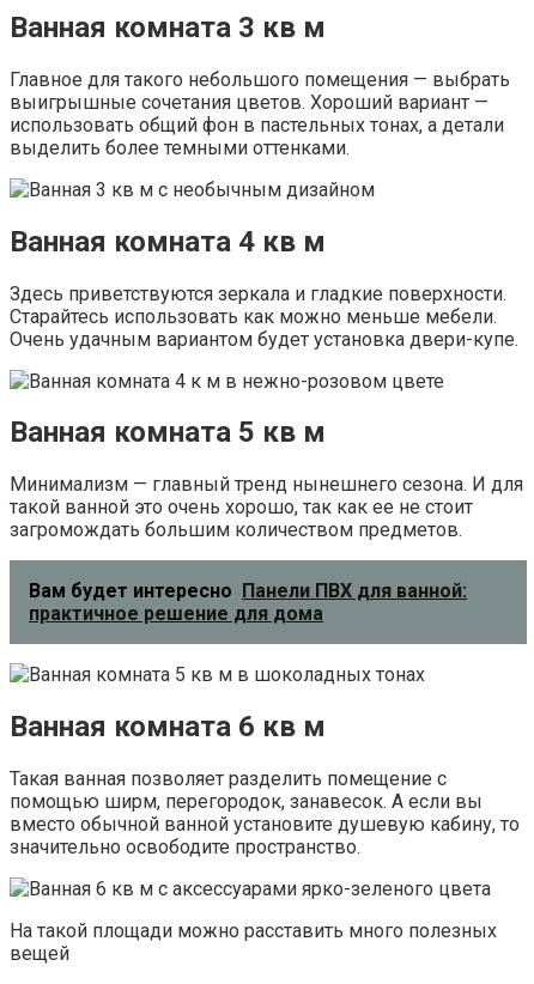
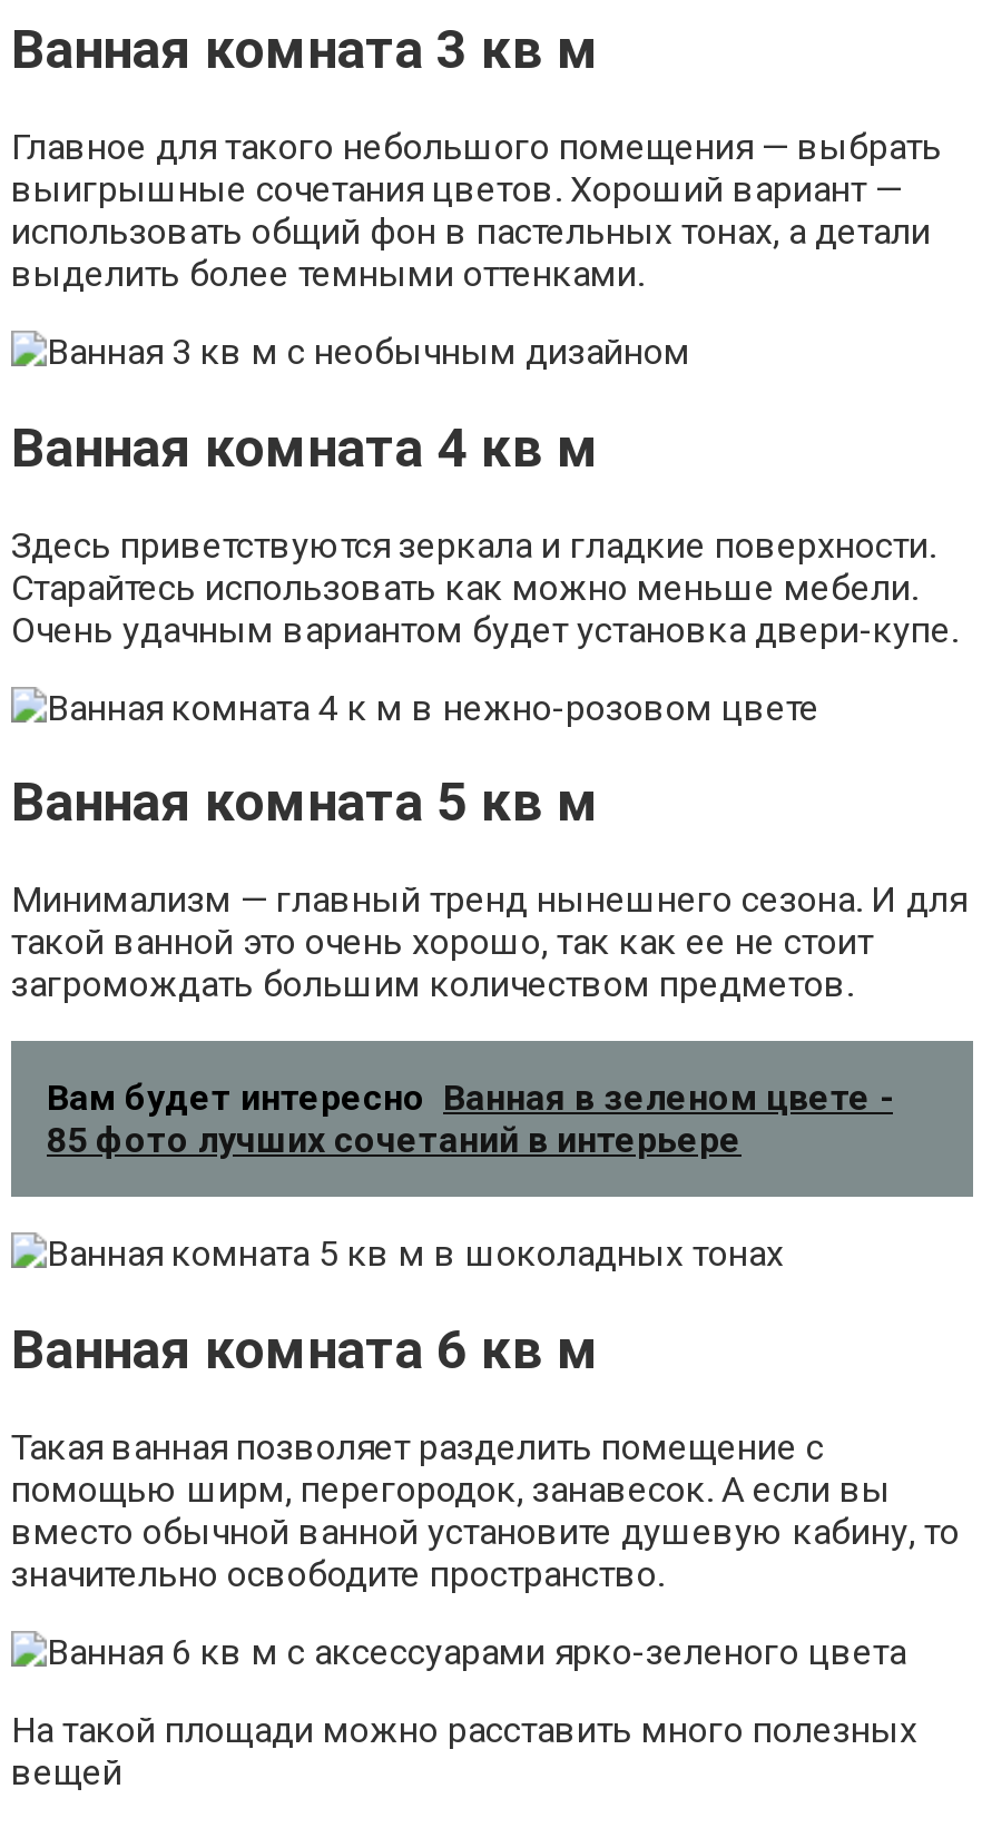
[29,580,467,625] Вам будет интересно Панели ПВХ для ванной: | практичное решение для дома -> [47,1077,893,1162] Вам будет интересно Ванная в зеленом цвете - | 85 фото лучших сочетаний в интерьере

